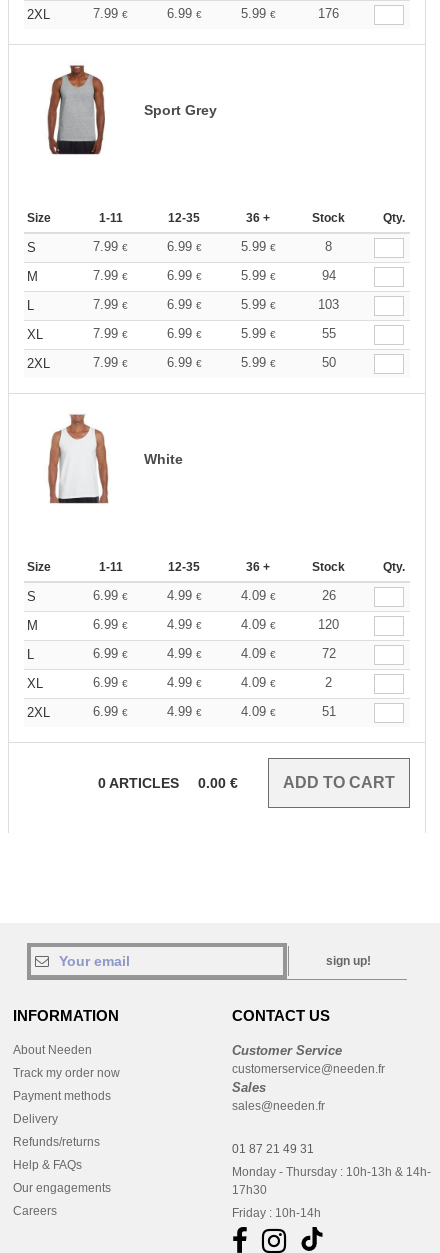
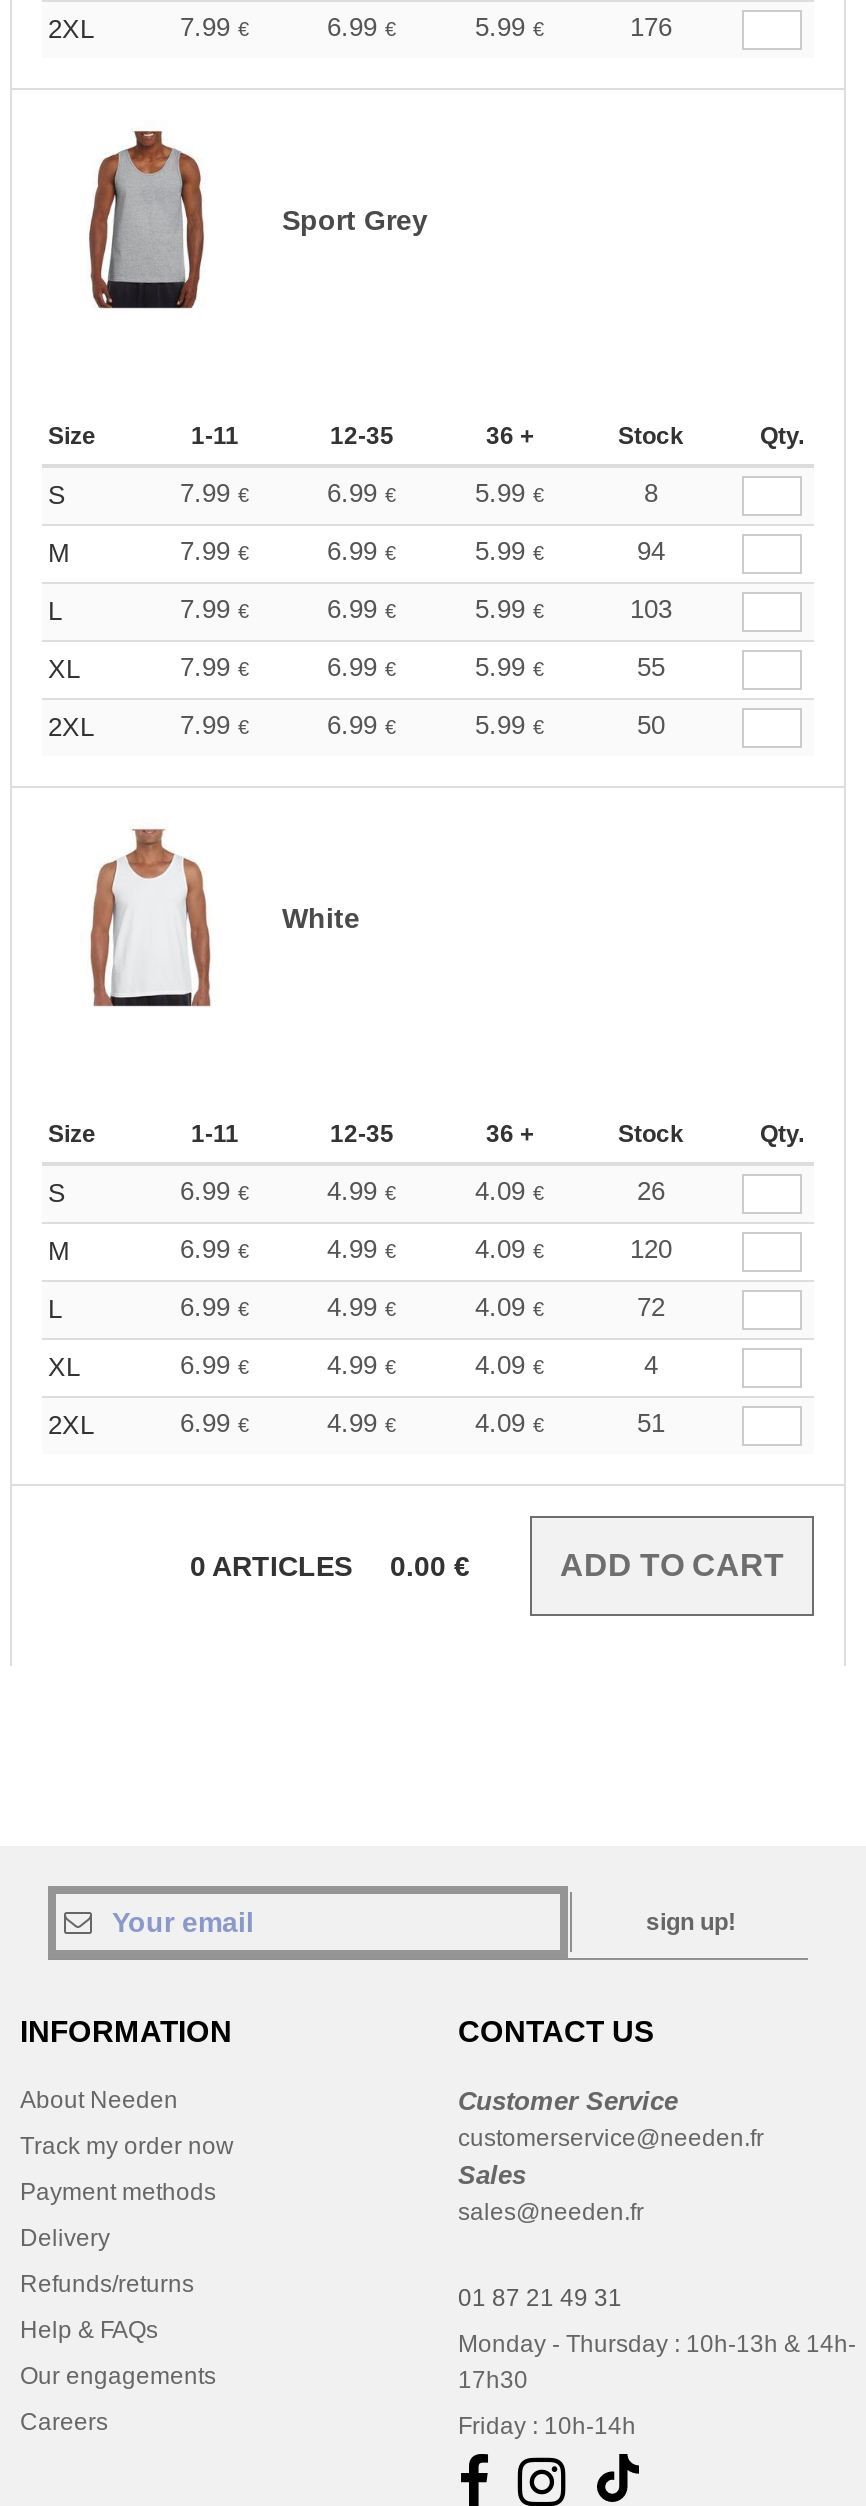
[325,675,332,690] 2 -> [644,1351,658,1381] 4

